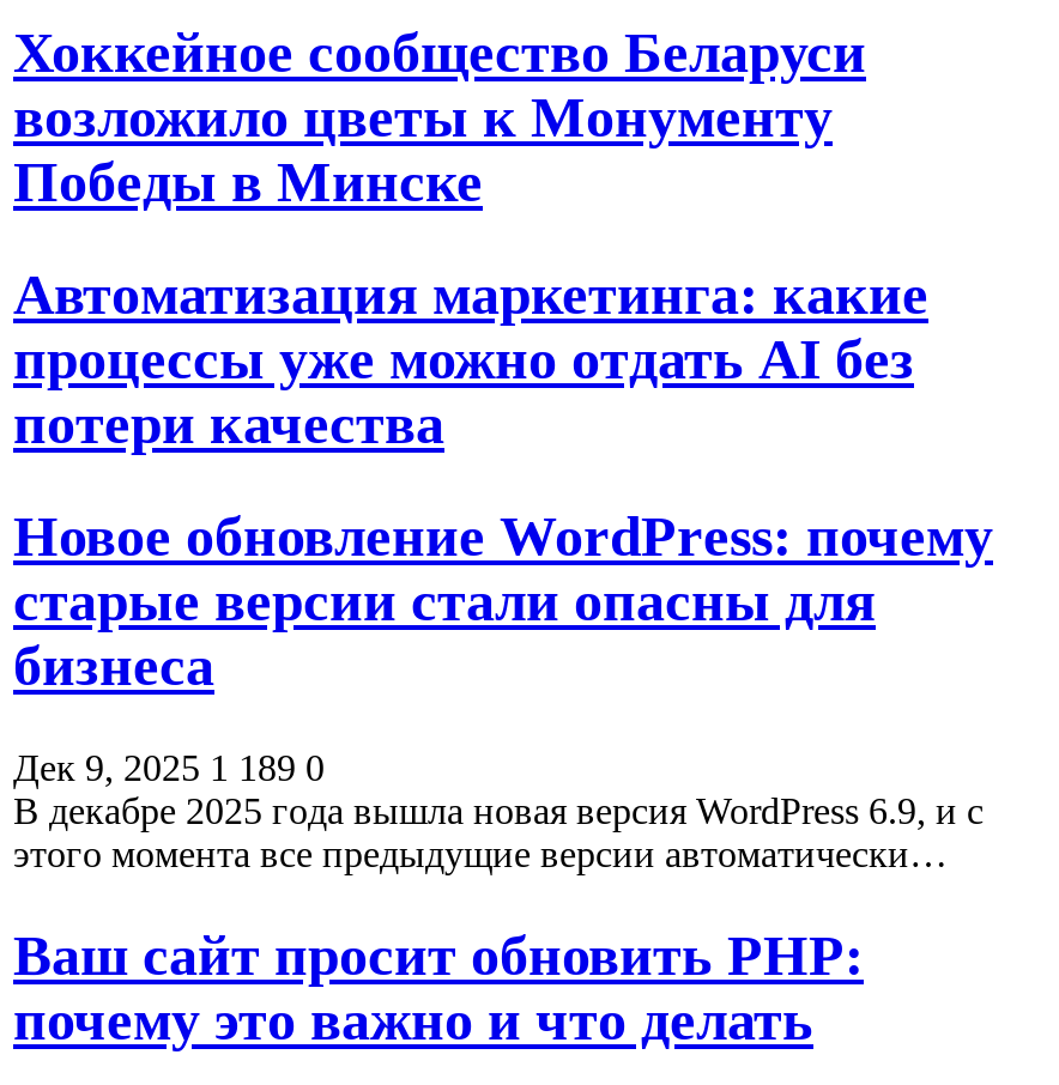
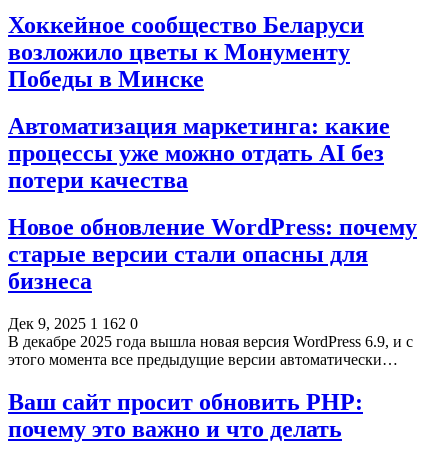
[13,748,325,788] Дек 9, 2025 1 189 0 -> [8,315,138,332] Дек 9, 2025 1 162 0

